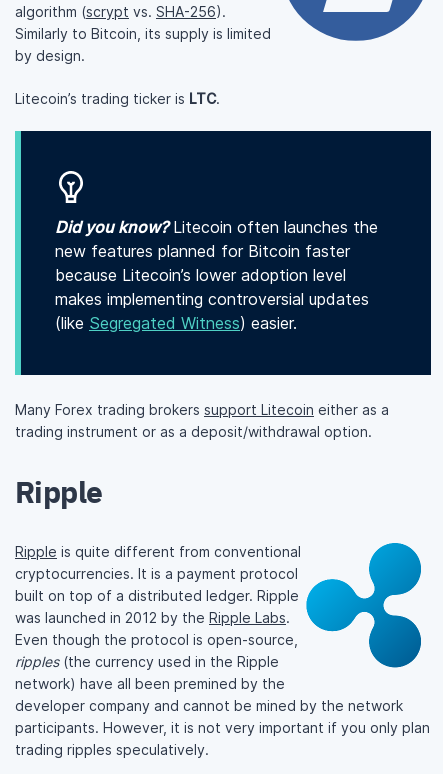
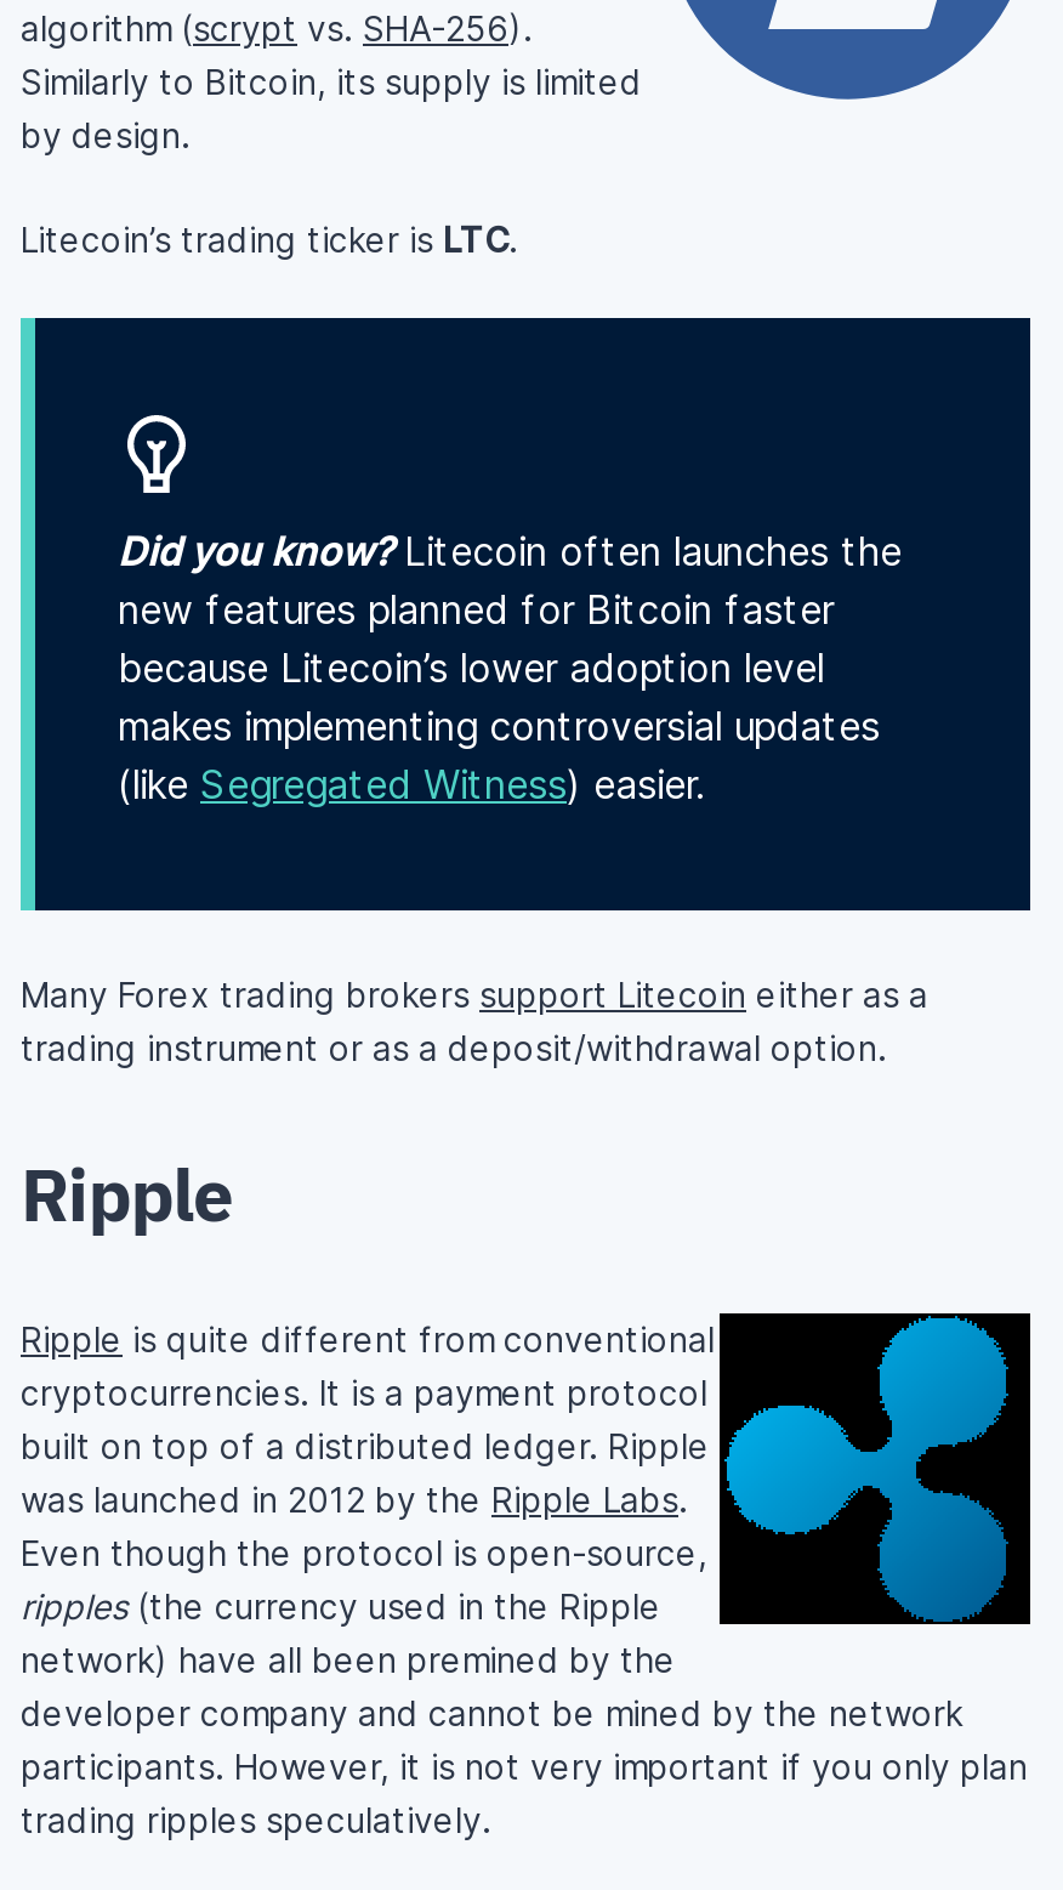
[303,541,431,669] [image] -> [717,1311,1033,1627] [image]

